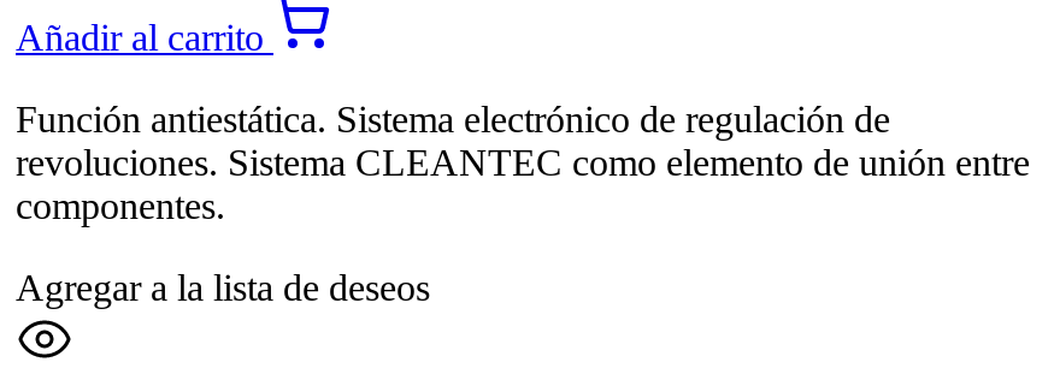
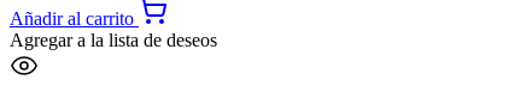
[16,98,1030,226] Función antiestática. Sistema electrónico de regulación de | revoluciones. Sistema CLEANTEC como elemento de unión entre | componentes. -> none

